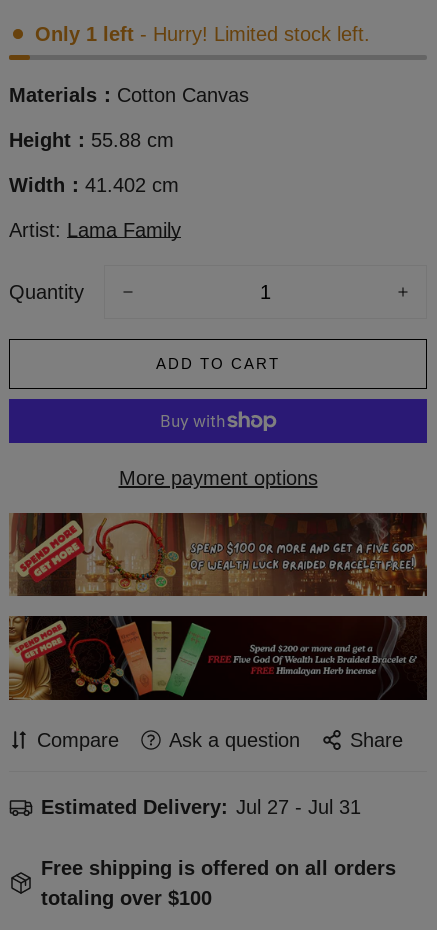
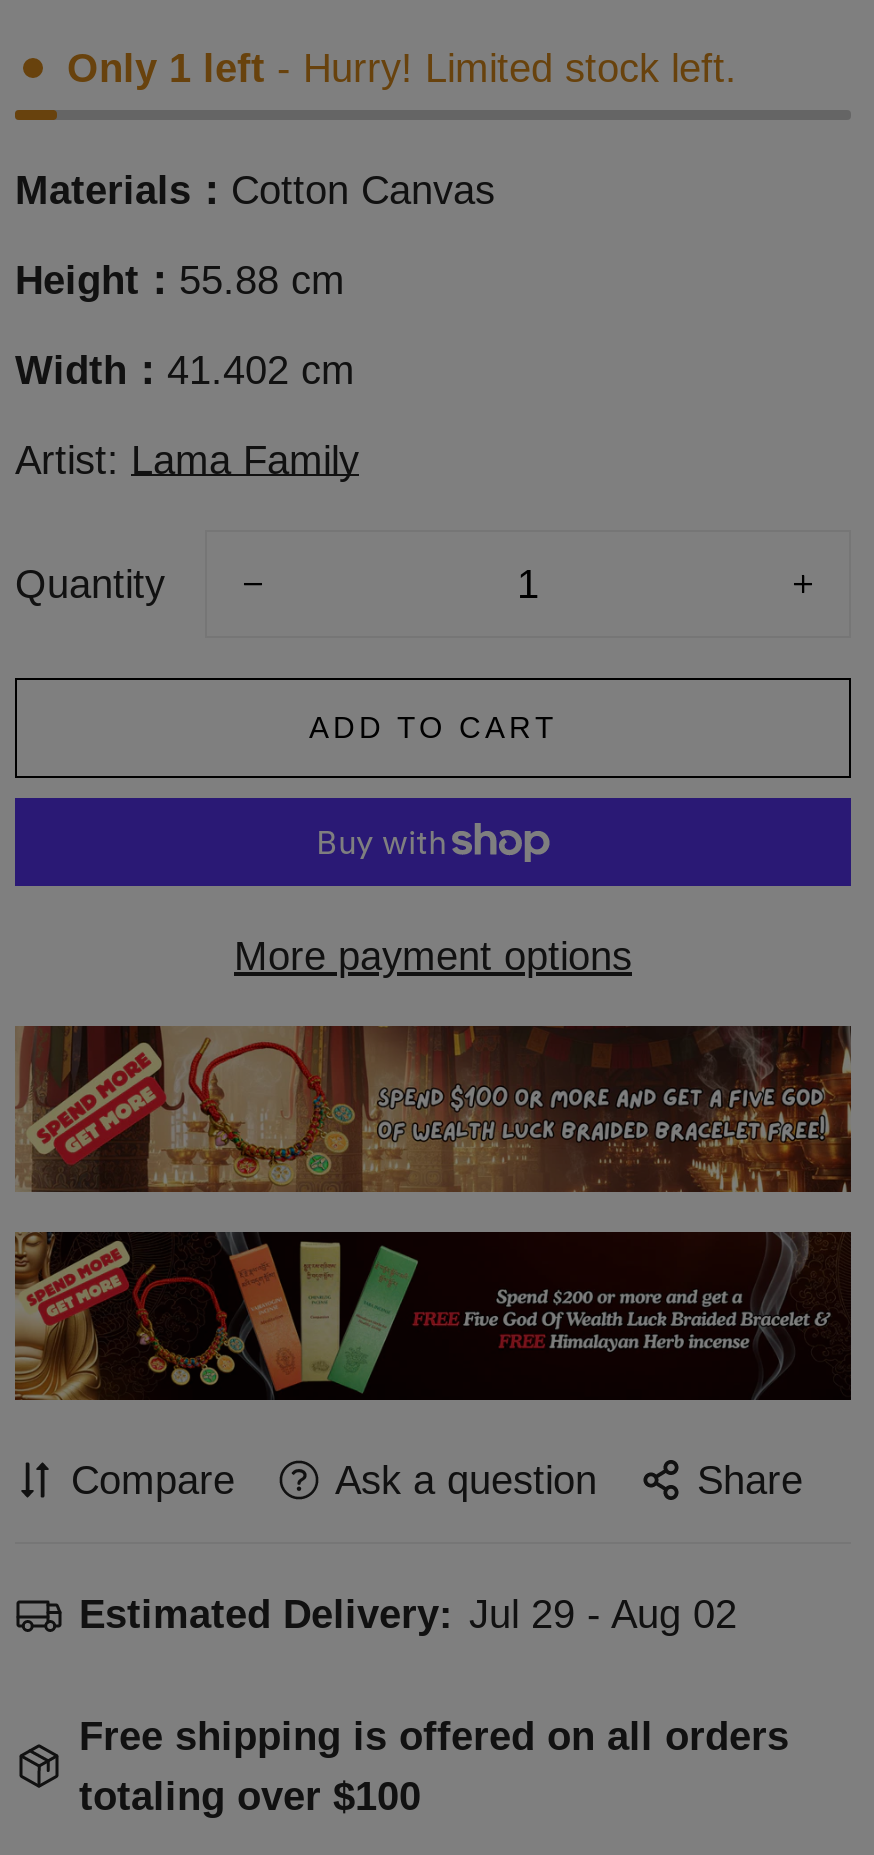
[41,796,361,818] Estimated Delivery: Jul 27 - Jul 31 -> [79,1591,737,1635] Estimated Delivery: Jul 29 - Aug 02

